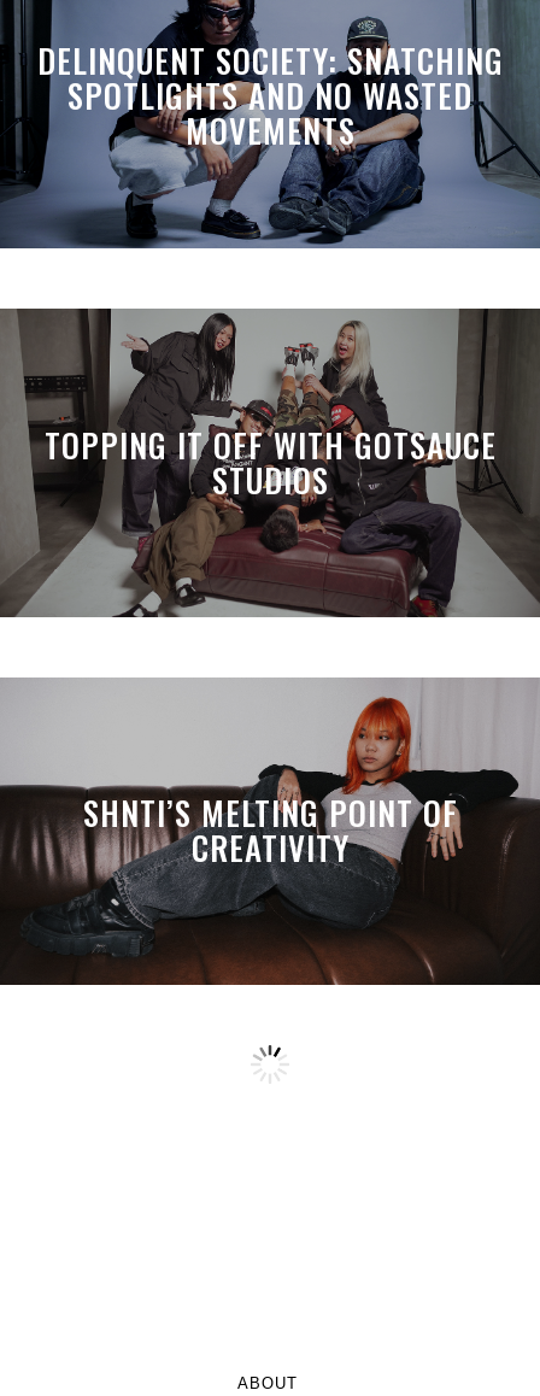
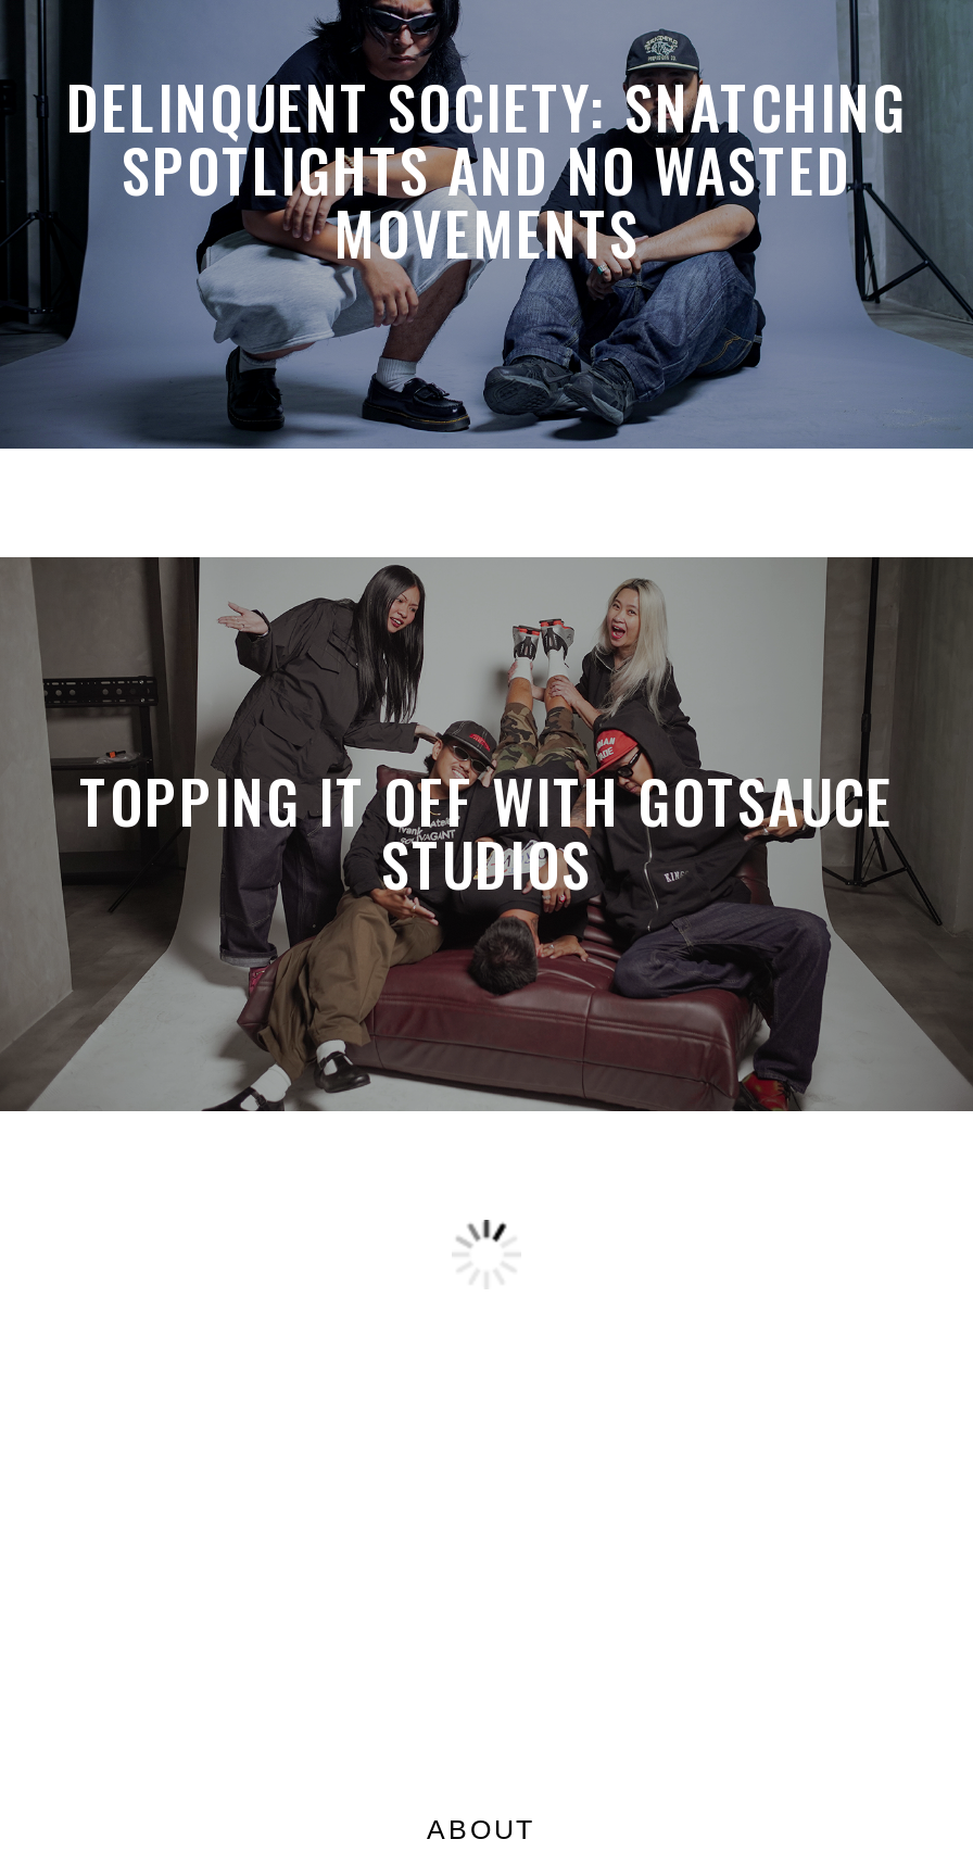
[4,678,536,986] [image] | SHNTI’S MELTING POINT OF | CREATIVITY -> none

